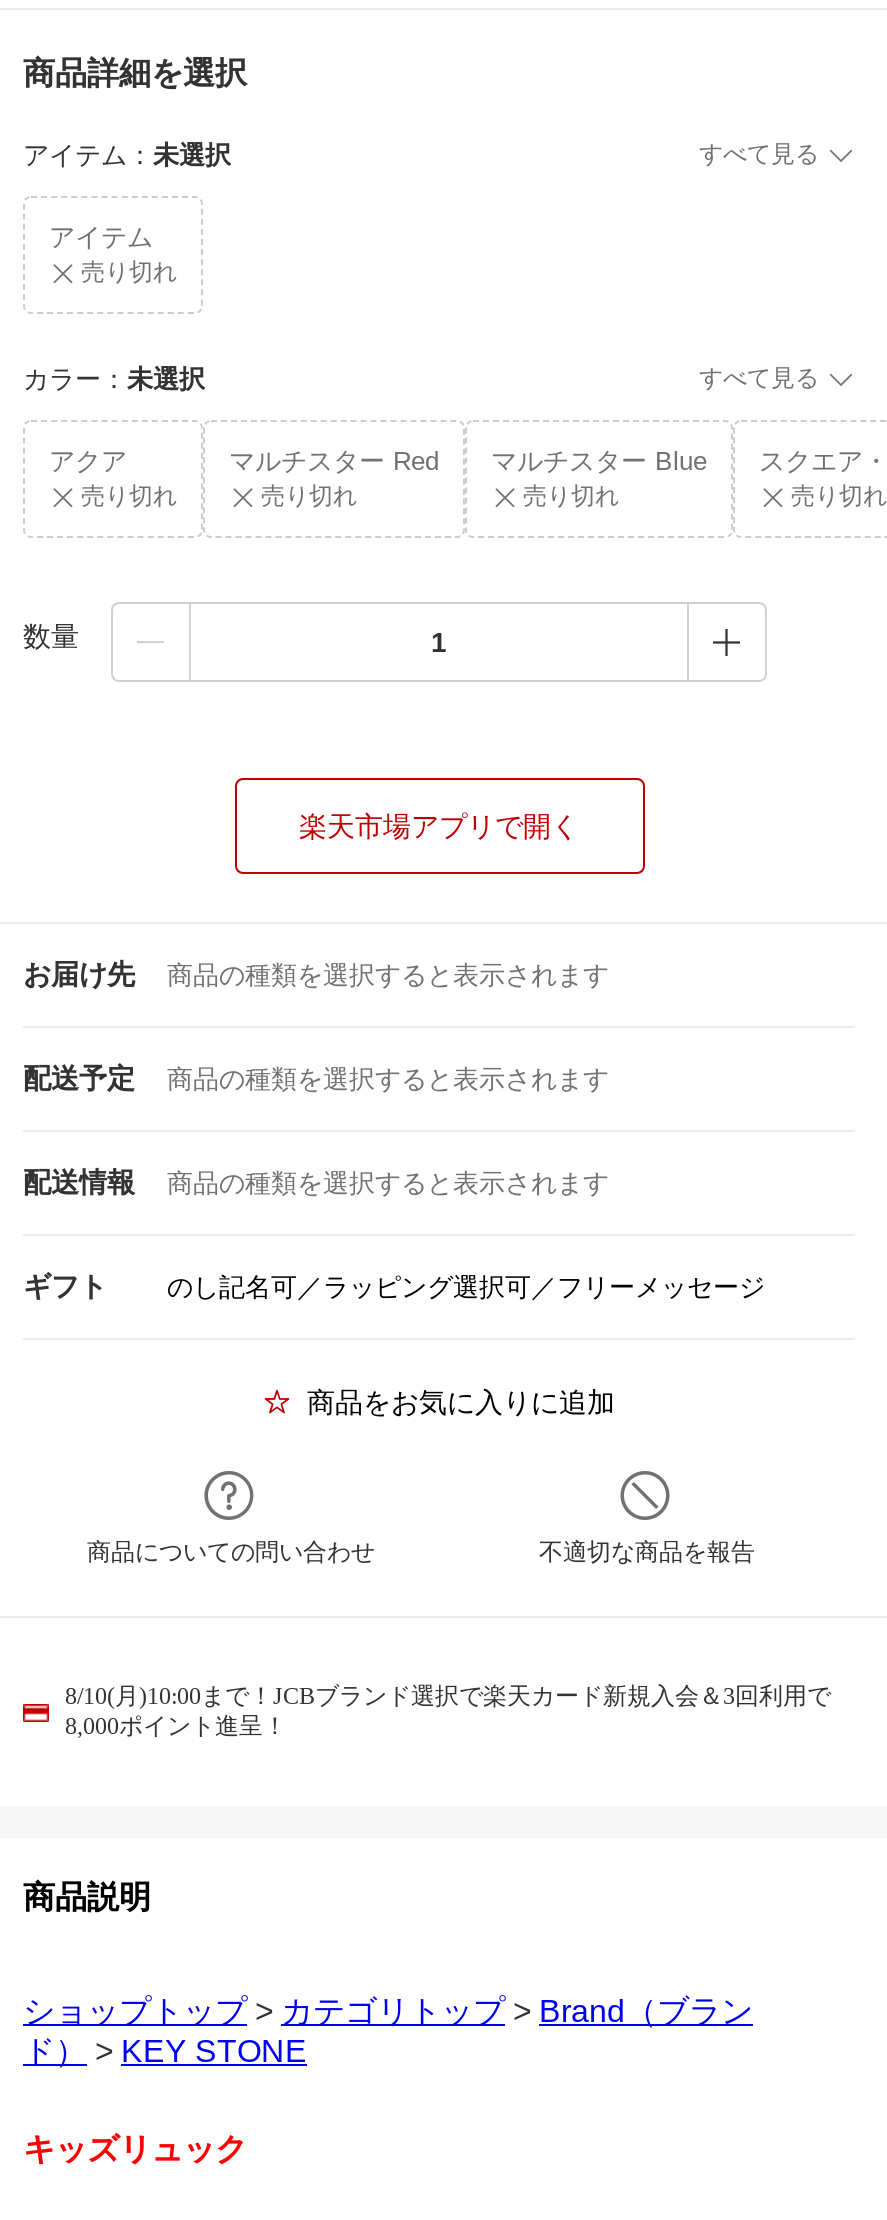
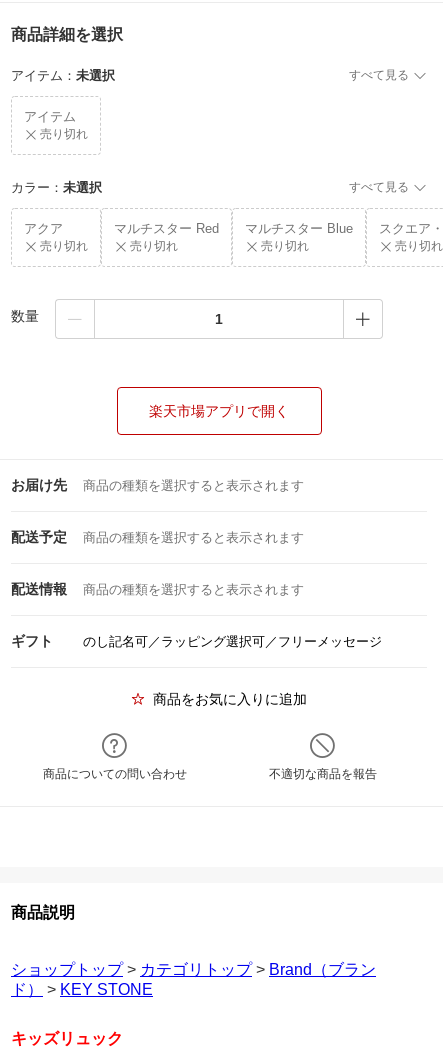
[65,1682,831,1740] 8/10(月)10:00まで！JCBブランド選択で楽天カード新規入会＆3回利用で | 8,000ポイント進呈！ -> none

